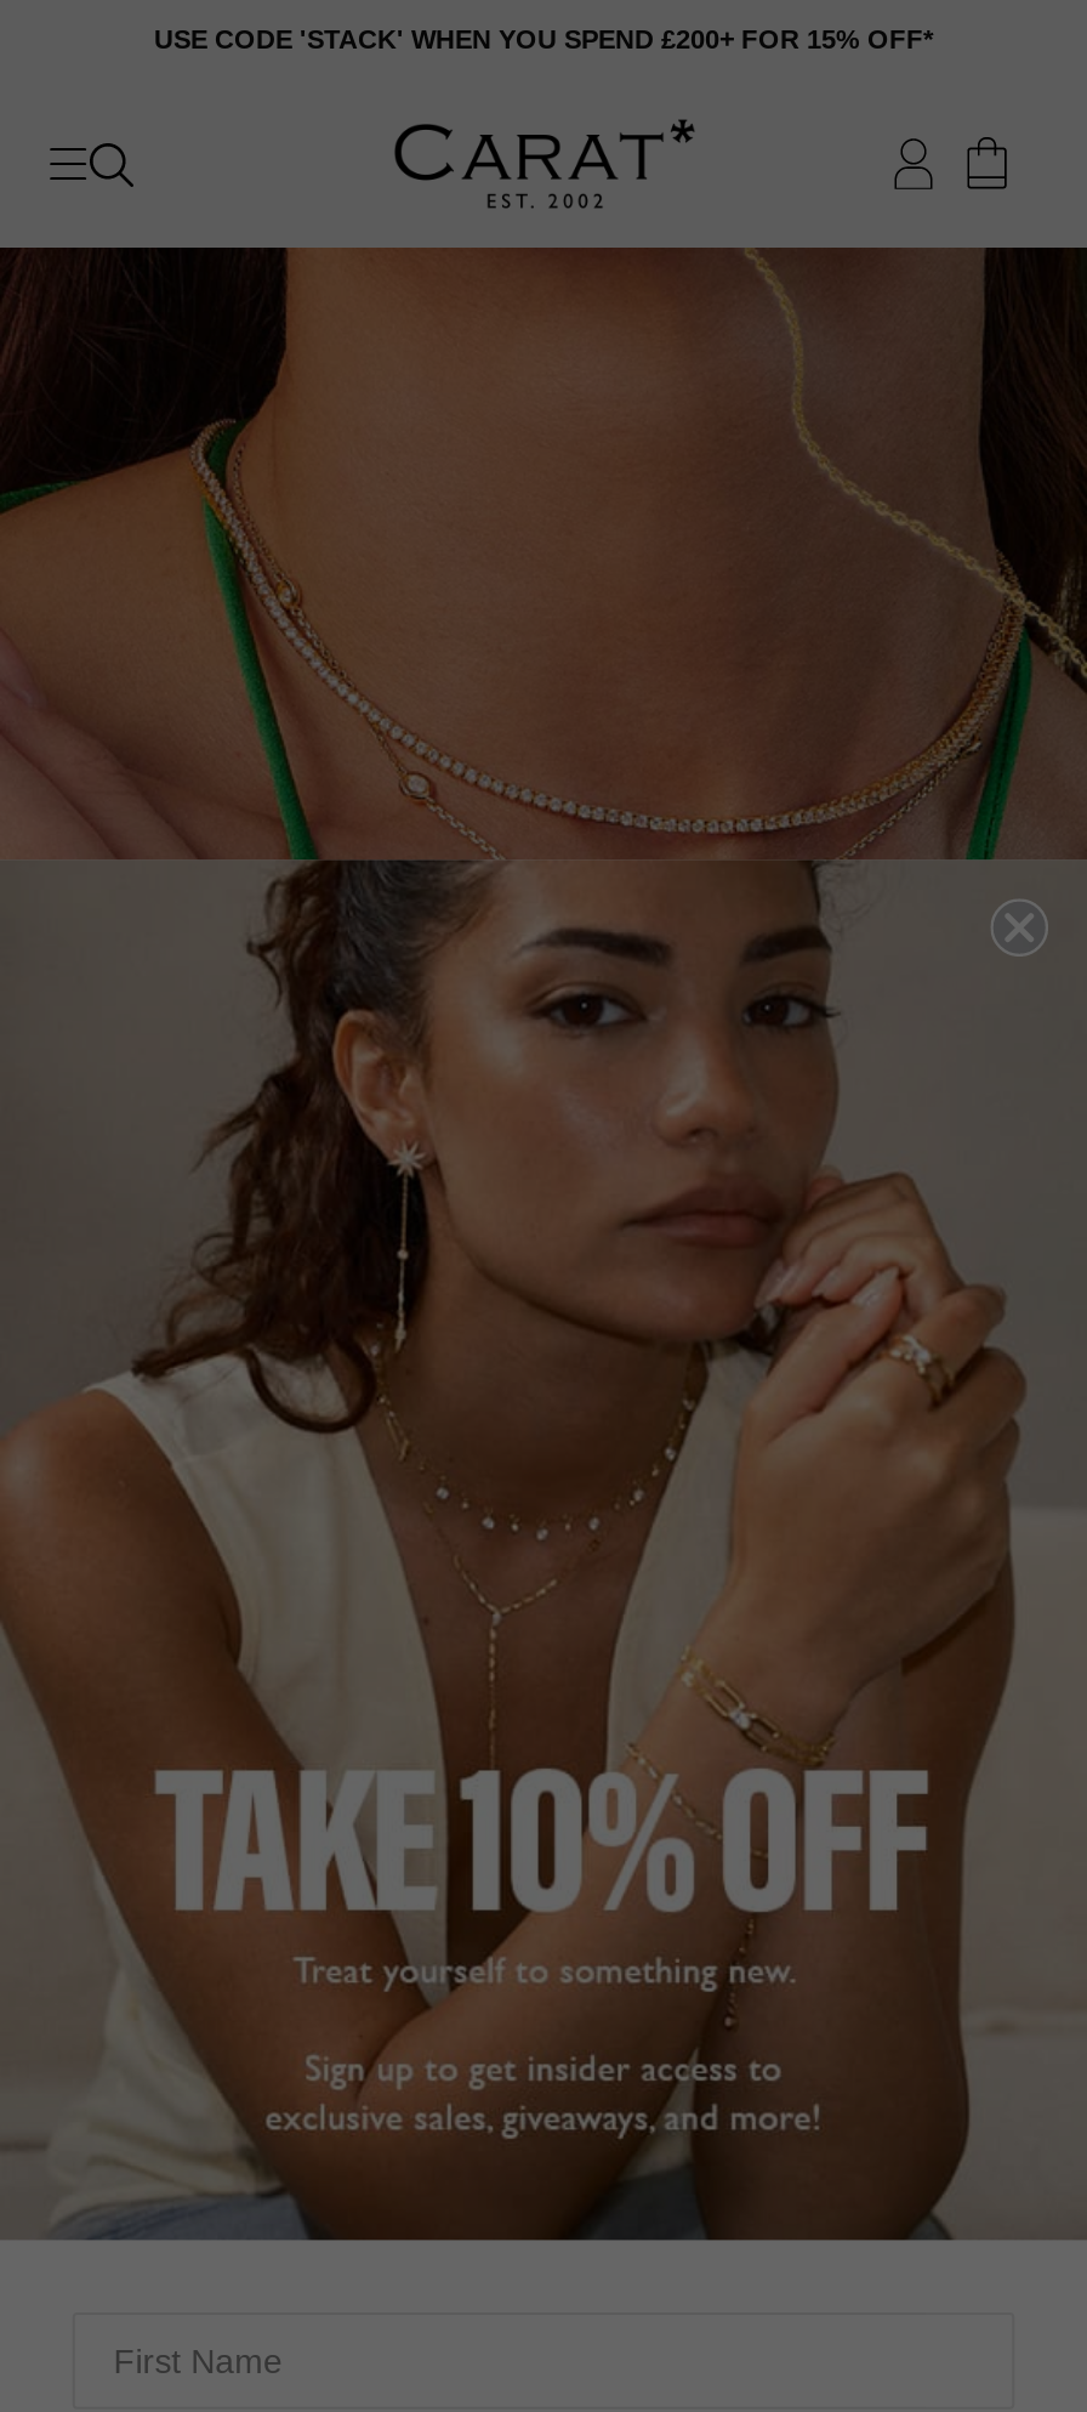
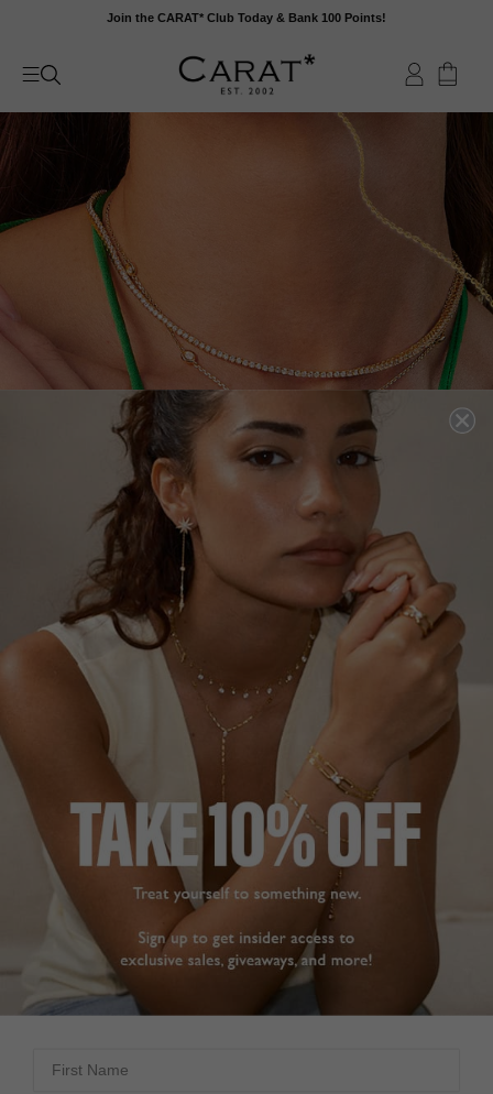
[154,24,933,53] USE CODE 'STACK' WHEN YOU SPEND £200+ FOR 15% OFF* -> [107,11,386,24] Join the CARAT* Club Today & Bank 100 Points!

